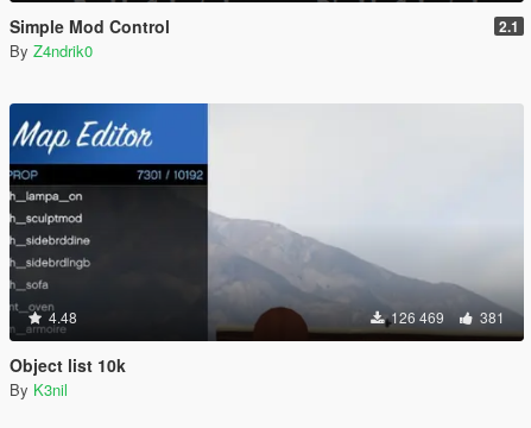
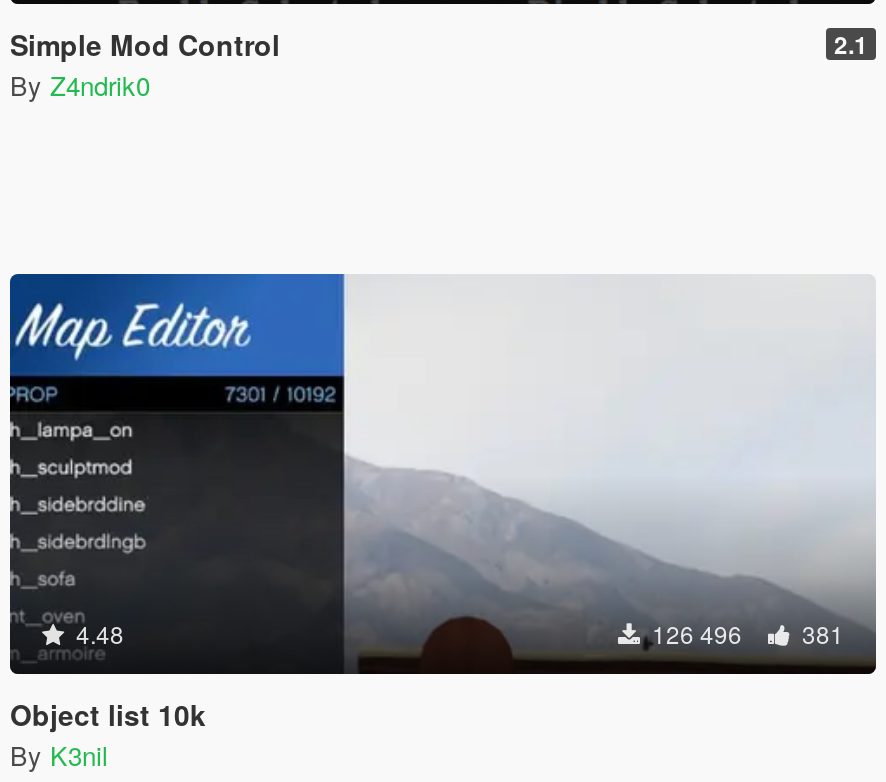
[387,307,505,327] 126 469 381 -> [646,616,844,650] 126 496 381

